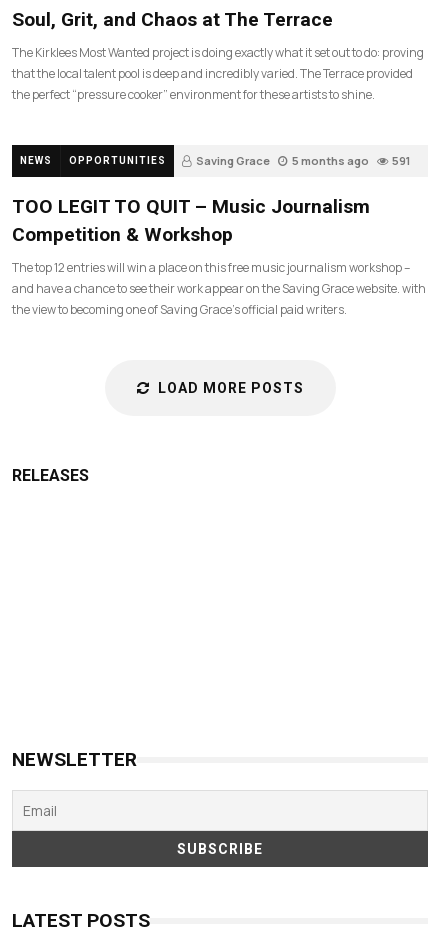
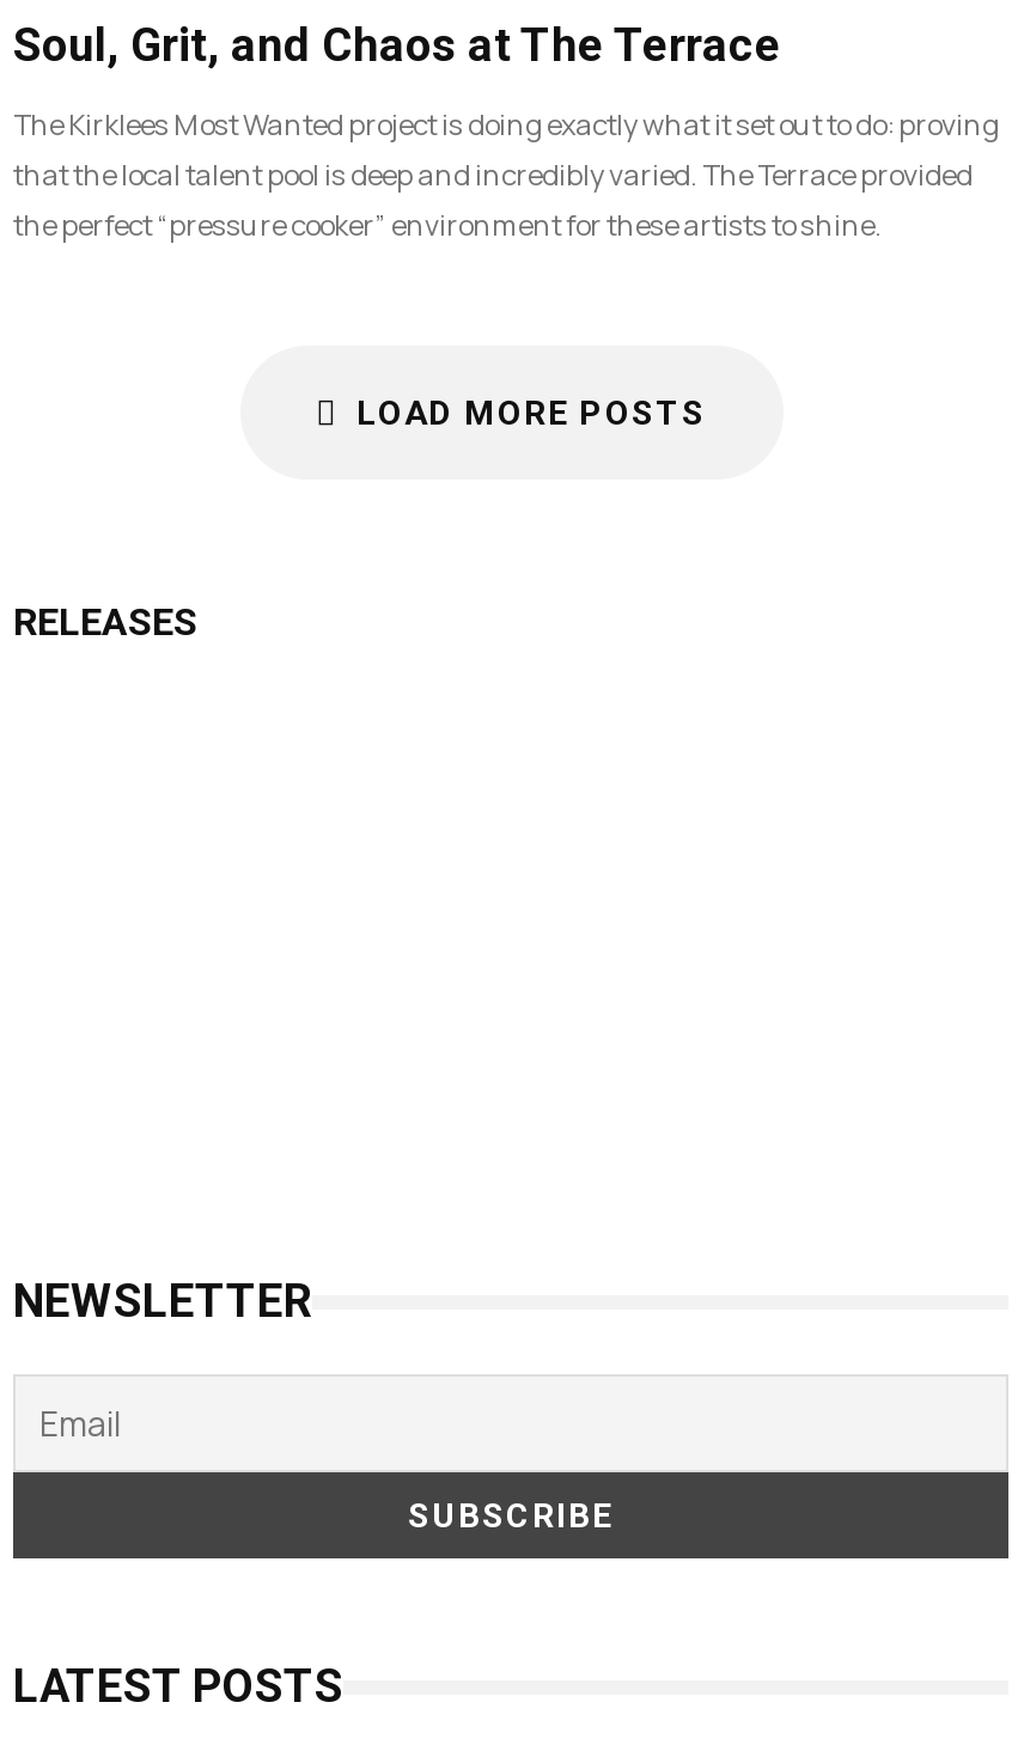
[12,153,426,318] NEWS | OPPORTUNITIES | Saving Grace | 5 months ago | 591 | TOO LEGIT TO QUIT – Music Journalism | Competition & Workshop | The top 12 entries will win a place on this free music journalism workshop – | and have a chance to see their work appear on the Saving Grace website. with | the view to becoming one of Saving Grace’s official paid writers. -> none

